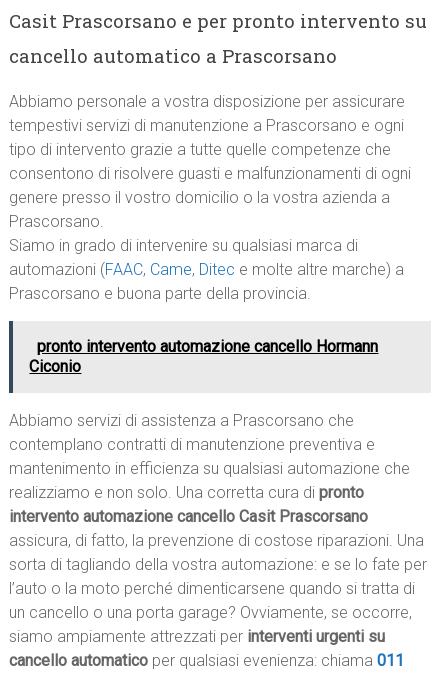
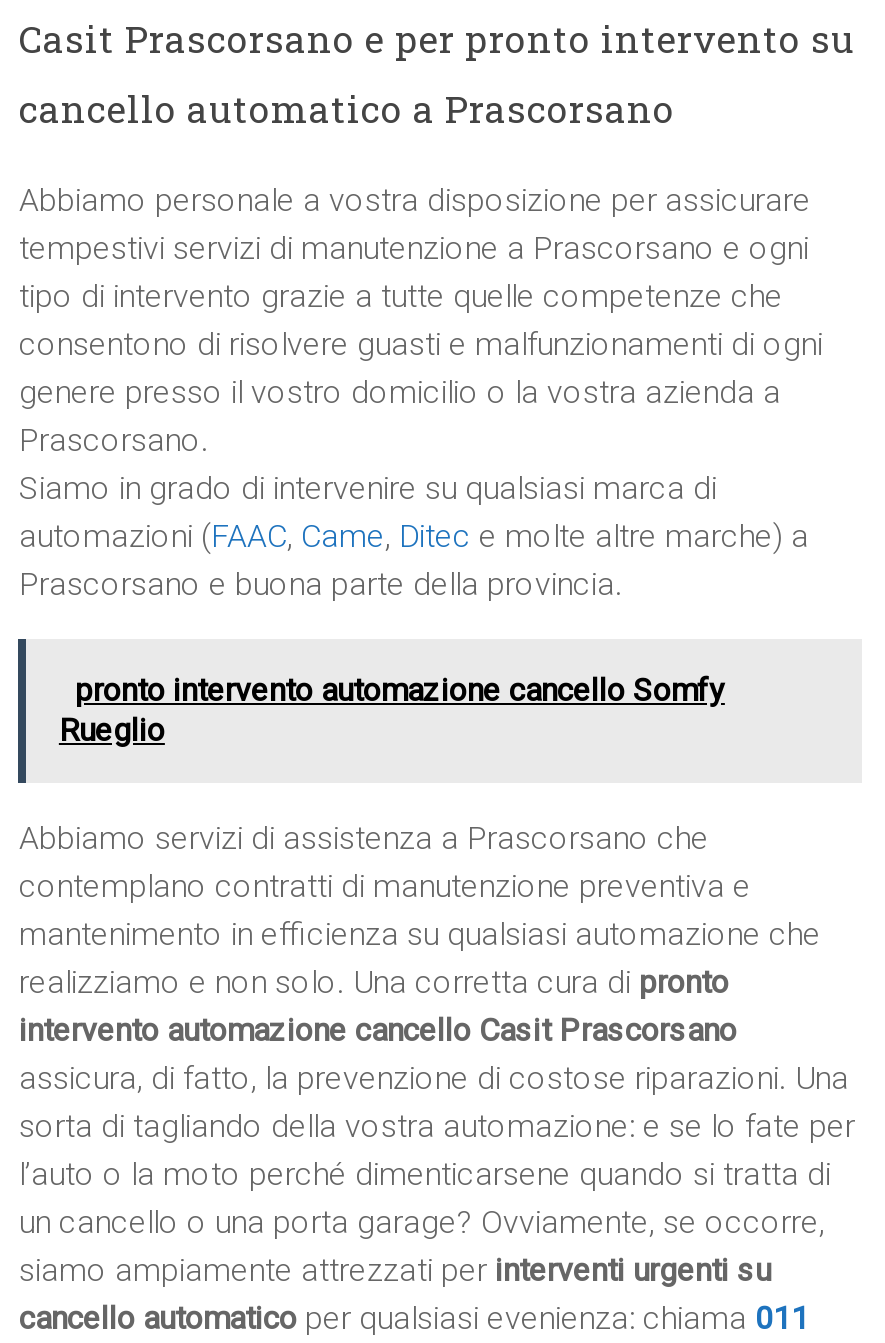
[29,337,378,376] pronto intervento automazione cancello Hormann | Ciconio -> [59,671,725,749] pronto intervento automazione cancello Somfy | Rueglio

